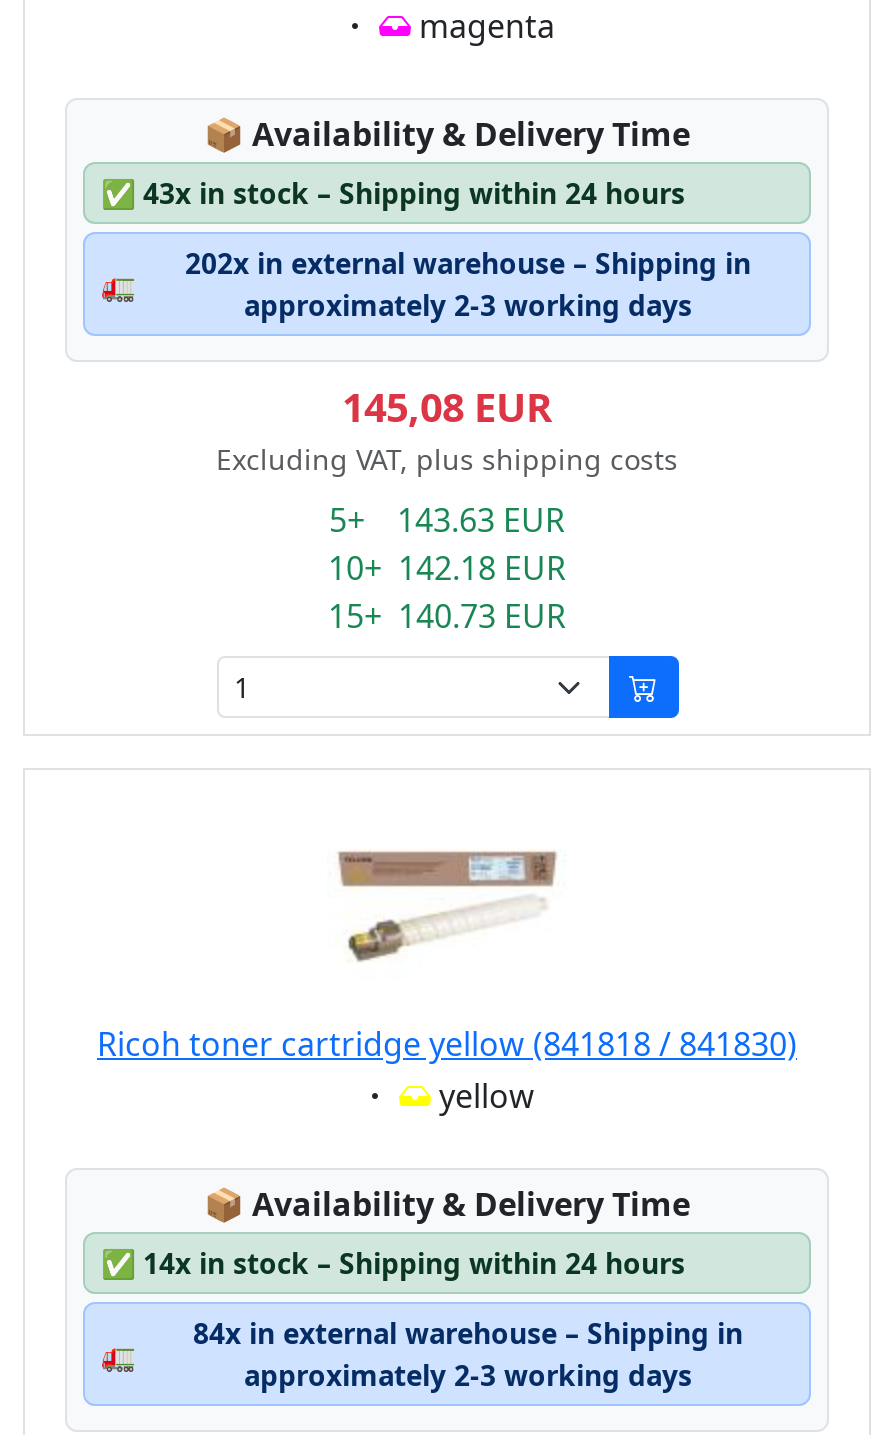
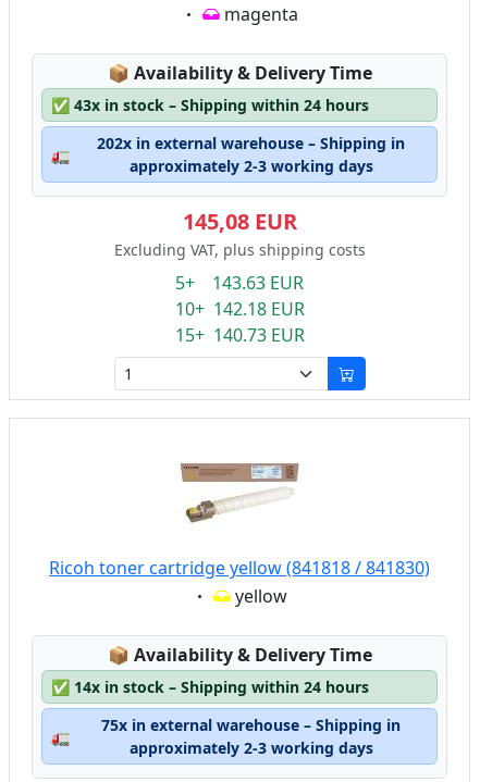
[193,1314,743,1352] 84x in external warehouse – Shipping in -> [101,715,401,735] 75x in external warehouse – Shipping in

